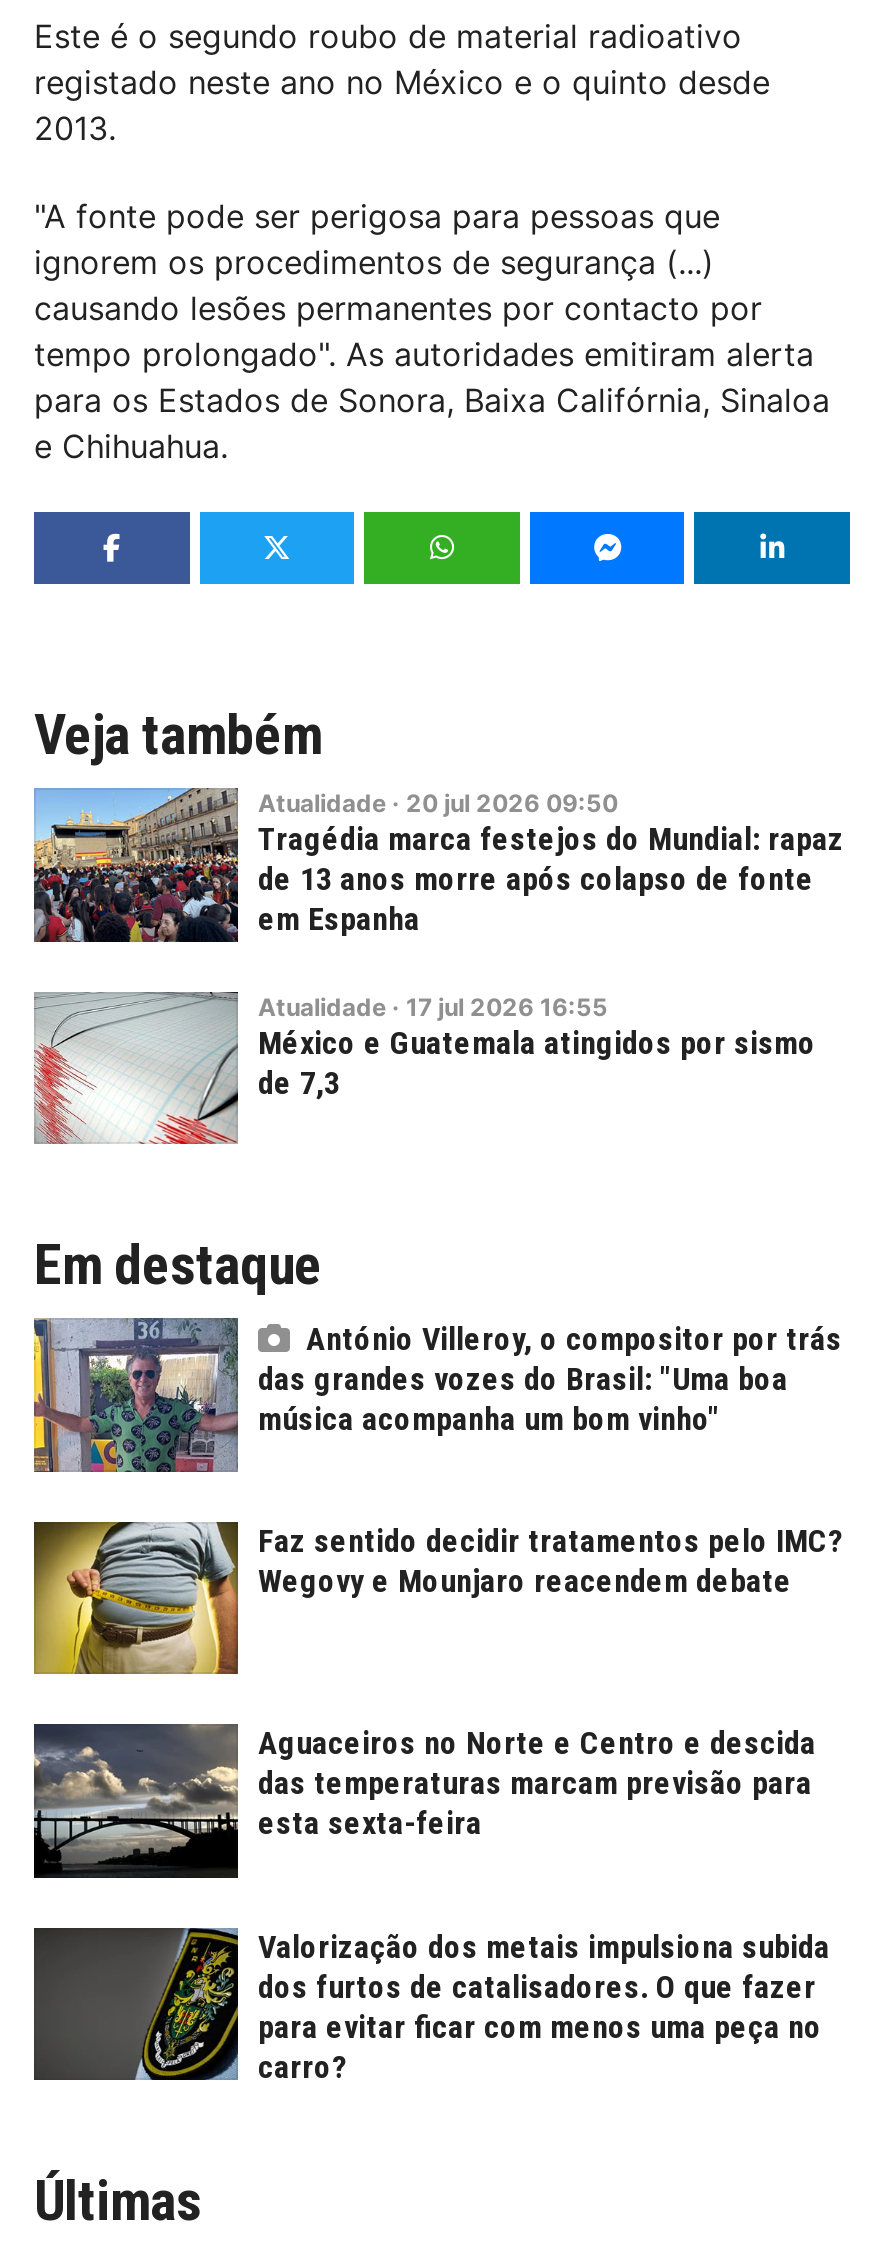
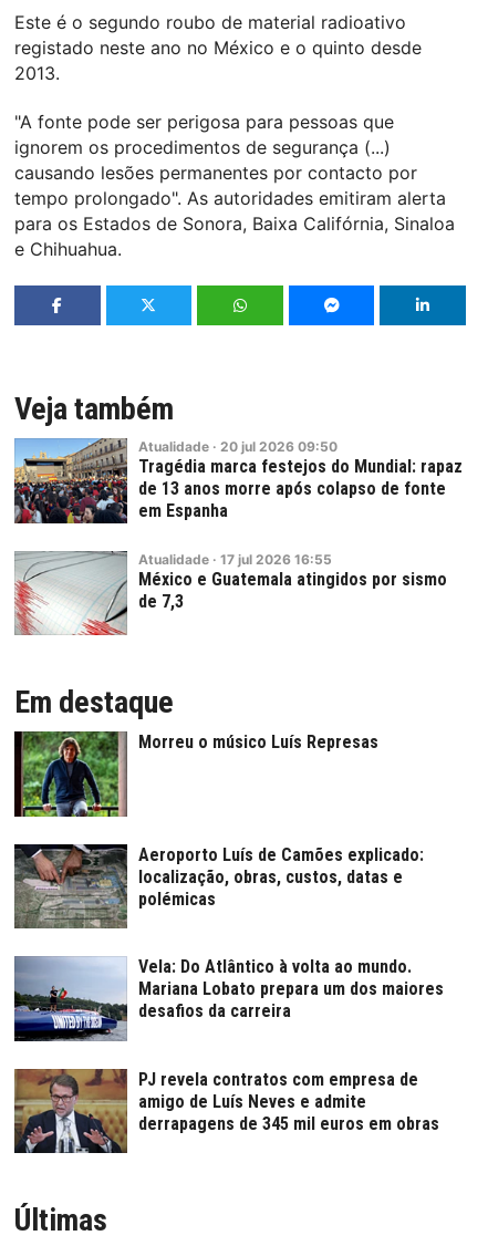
[32,1316,842,1474] [image] | António Villeroy, o compositor por trás | das grandes vozes do Brasil: "Uma boa | música acompanha um bom vinho" -> [13,730,378,818] [image] | Morreu o músico Luís Represas
[34,1520,844,1674] [image] | Faz sentido decidir tratamentos pelo IMC? | Wegovy e Mounjaro reacendem debate -> [14,843,424,928] [image] | Aeroporto Luís de Camões explicado: | localização, obras, custos, datas e | polémicas
[32,1722,816,1878] [image] | Aguaceiros no Norte e Centro e descida | das temperaturas marcam previsão para | esta sexta-feira -> [13,956,444,1041] [image] | Vela: Do Atlântico à volta ao mundo. | Mariana Lobato prepara um dos maiores | desafios da carreira
[34,1926,830,2085] [image] | Valorização dos metais impulsiona subida | dos furtos de catalisadores. O que fazer | para evitar ficar com menos uma peça no | carro? -> [14,1068,439,1154] [image] | PJ revela contratos com empresa de | amigo de Luís Neves e admite | derrapagens de 345 mil euros em obras

